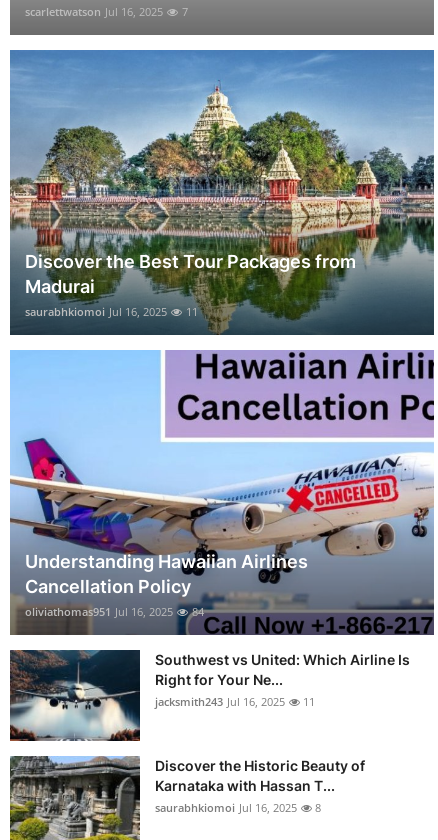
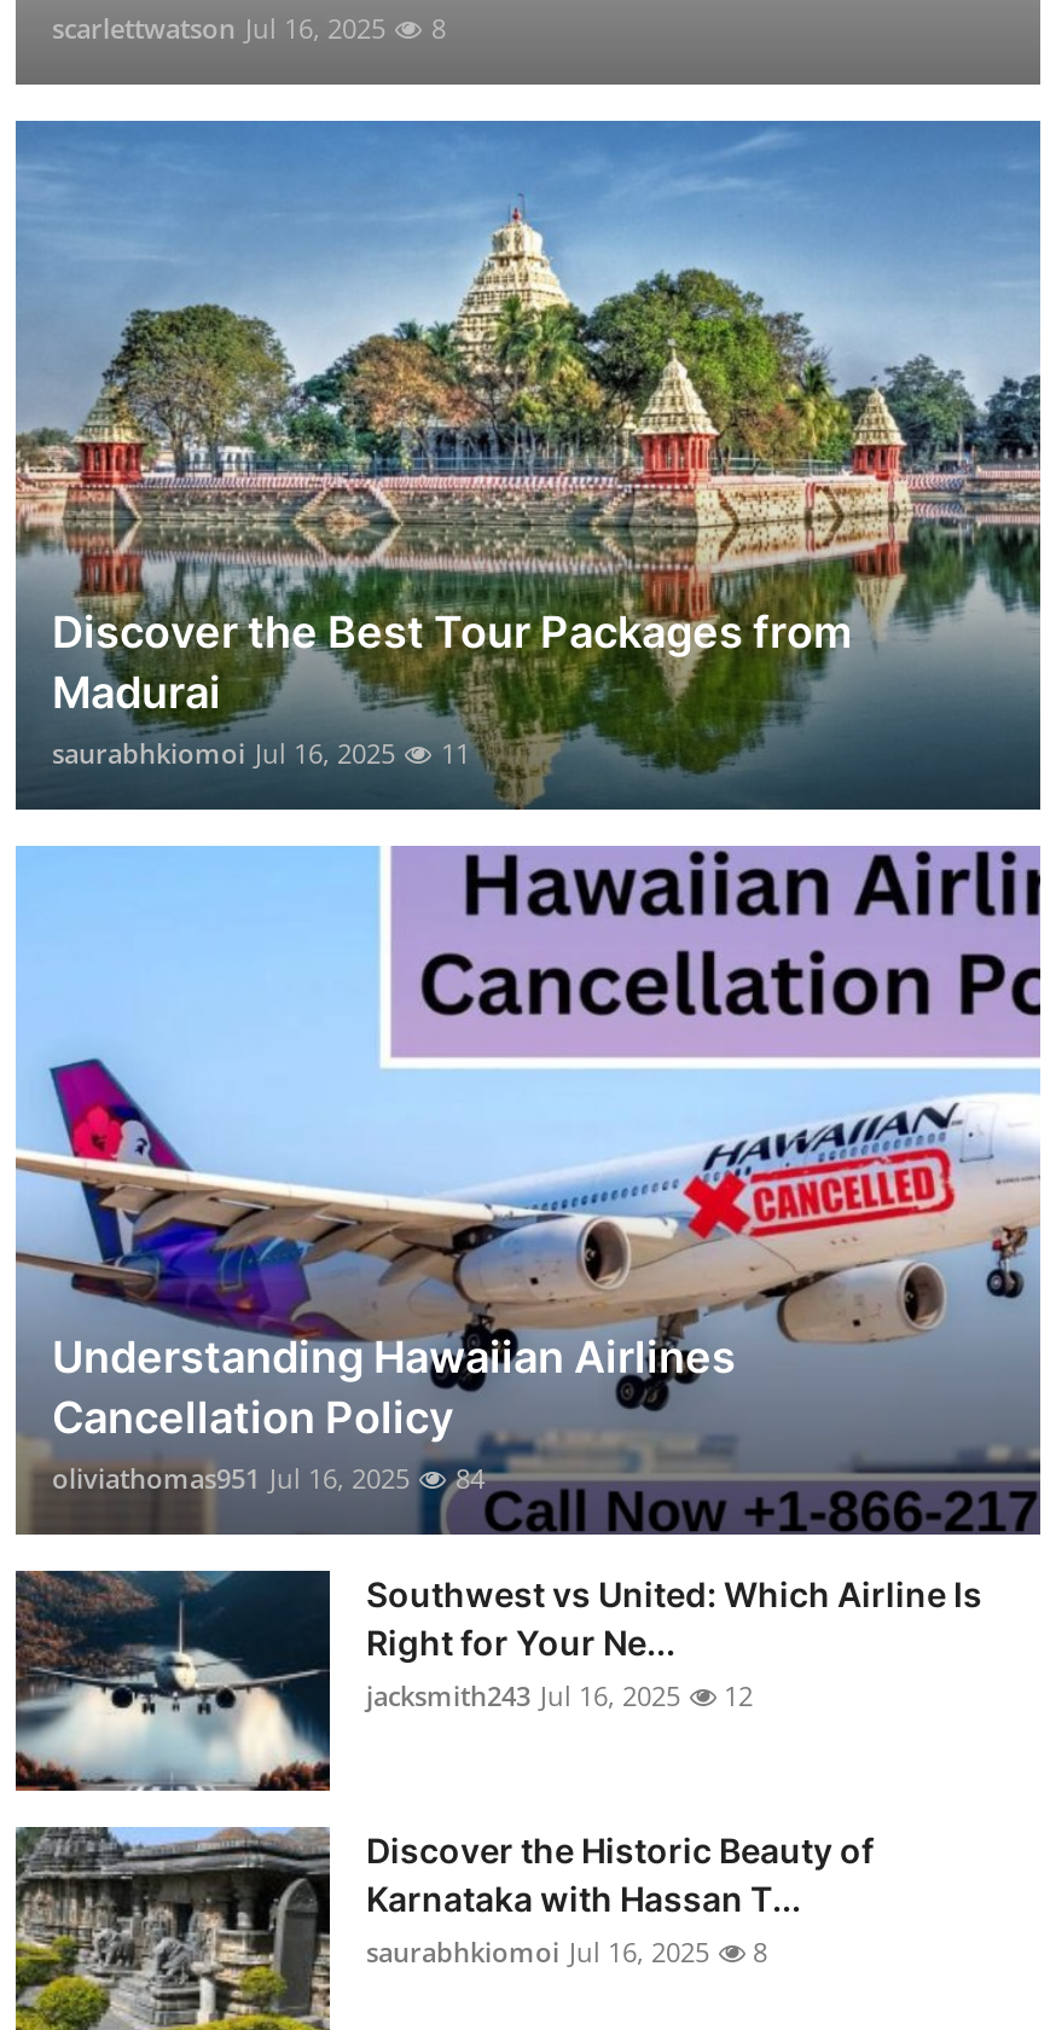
[25,4,188,19] scarlettwatson Jul 16, 2025 7 -> [52,9,446,45] scarlettwatson Jul 16, 2025 8
[155,694,315,709] jacksmith243 Jul 16, 2025 11 -> [366,1677,753,1713] jacksmith243 Jul 16, 2025 12

